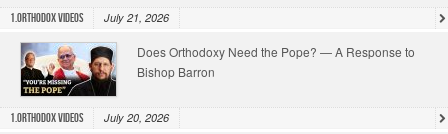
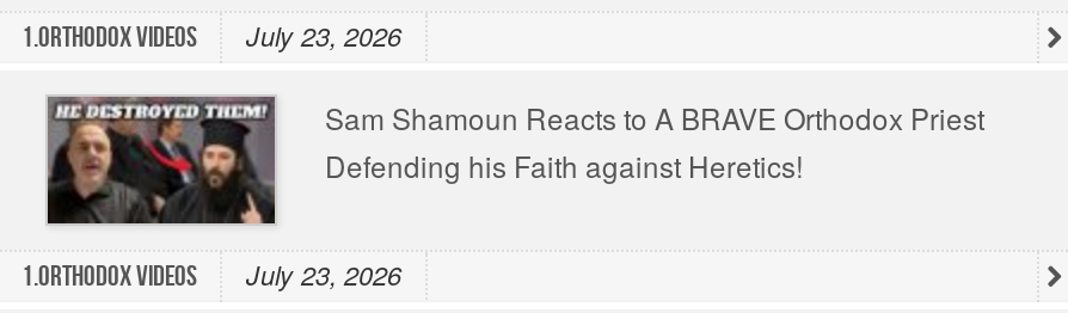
[104,10,169,25] July 21, 2026 -> [246,17,401,53] July 23, 2026
[22,43,169,125] [image] | July 20, 2026 -> [45,94,401,292] [image] | July 23, 2026
[137,43,415,80] Does Orthodoxy Need the Pope? — A Response to | Bishop Barron -> [325,96,984,184] Sam Shamoun Reacts to A BRAVE Orthodox Priest | Defending his Faith against Heretics!

